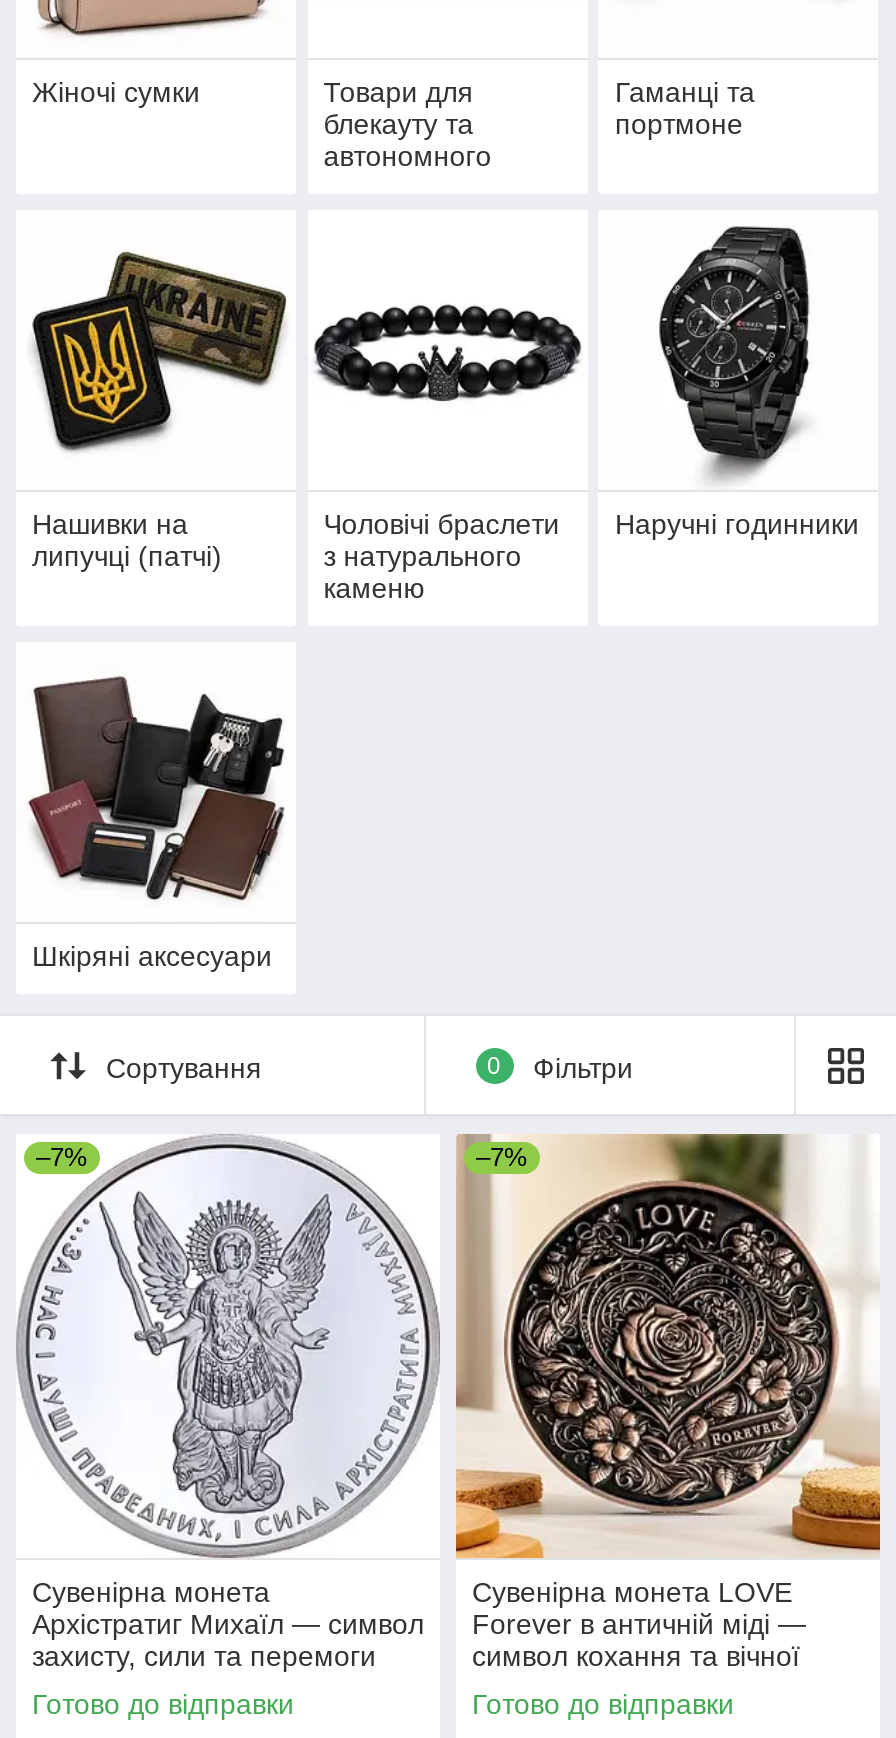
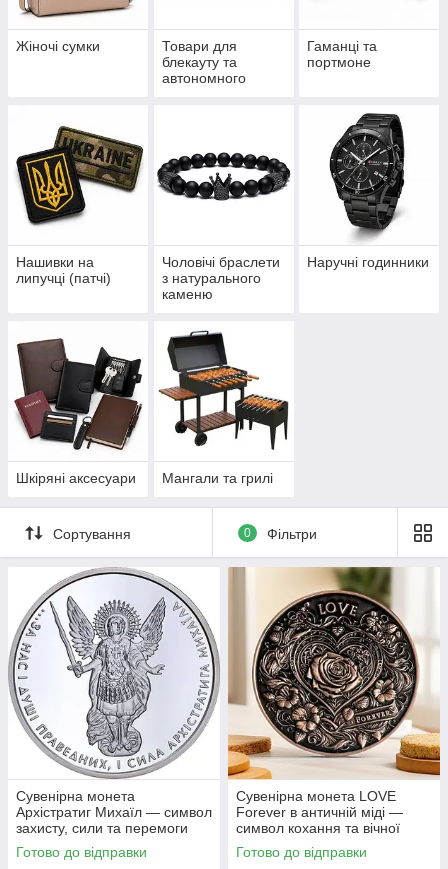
none -> [158,330,289,486] [image] | Мангали та грилі
[36,1142,88,1172] –7% -> none
[476,1142,528,1172] –7% -> none

